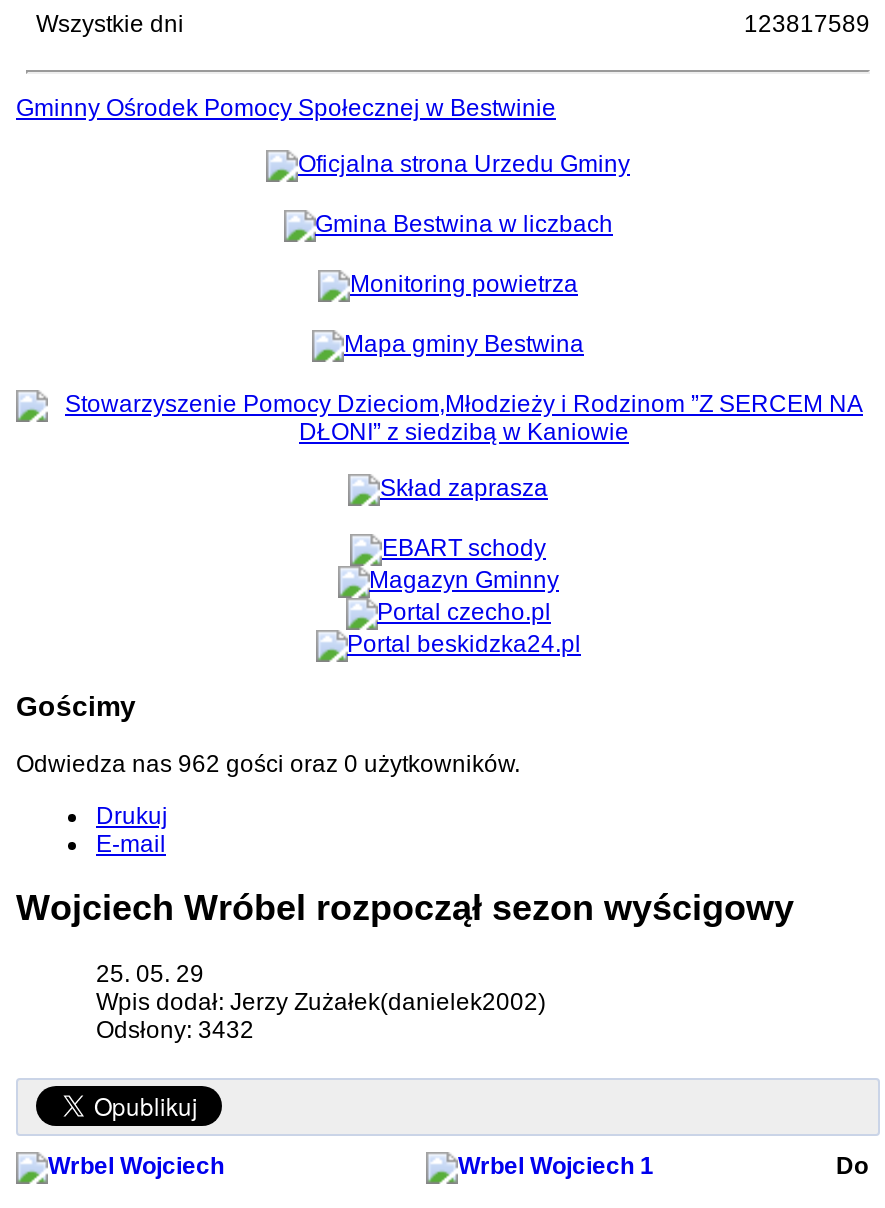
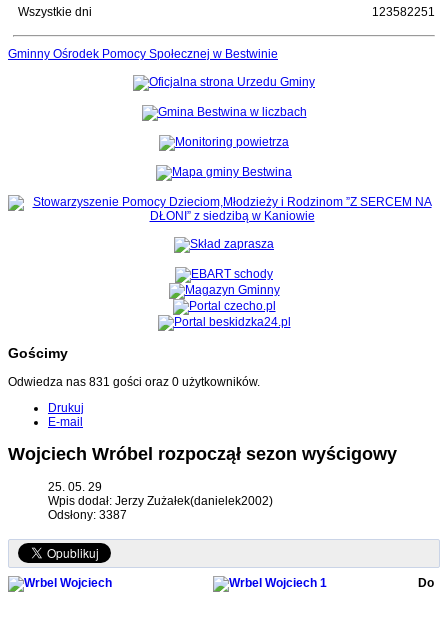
[744,10,870,38] 123817589 -> [372,5,435,19] 123582251
[16,751,520,779] Odwiedza nas 962 gości oraz 0 użytkowników. -> [8,375,260,389] Odwiedza nas 831 gości oraz 0 użytkowników.
[96,1016,254,1044] Odsłony: 3432 -> [48,508,127,522] Odsłony: 3387

